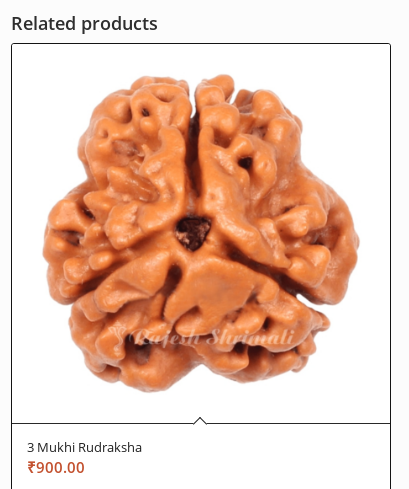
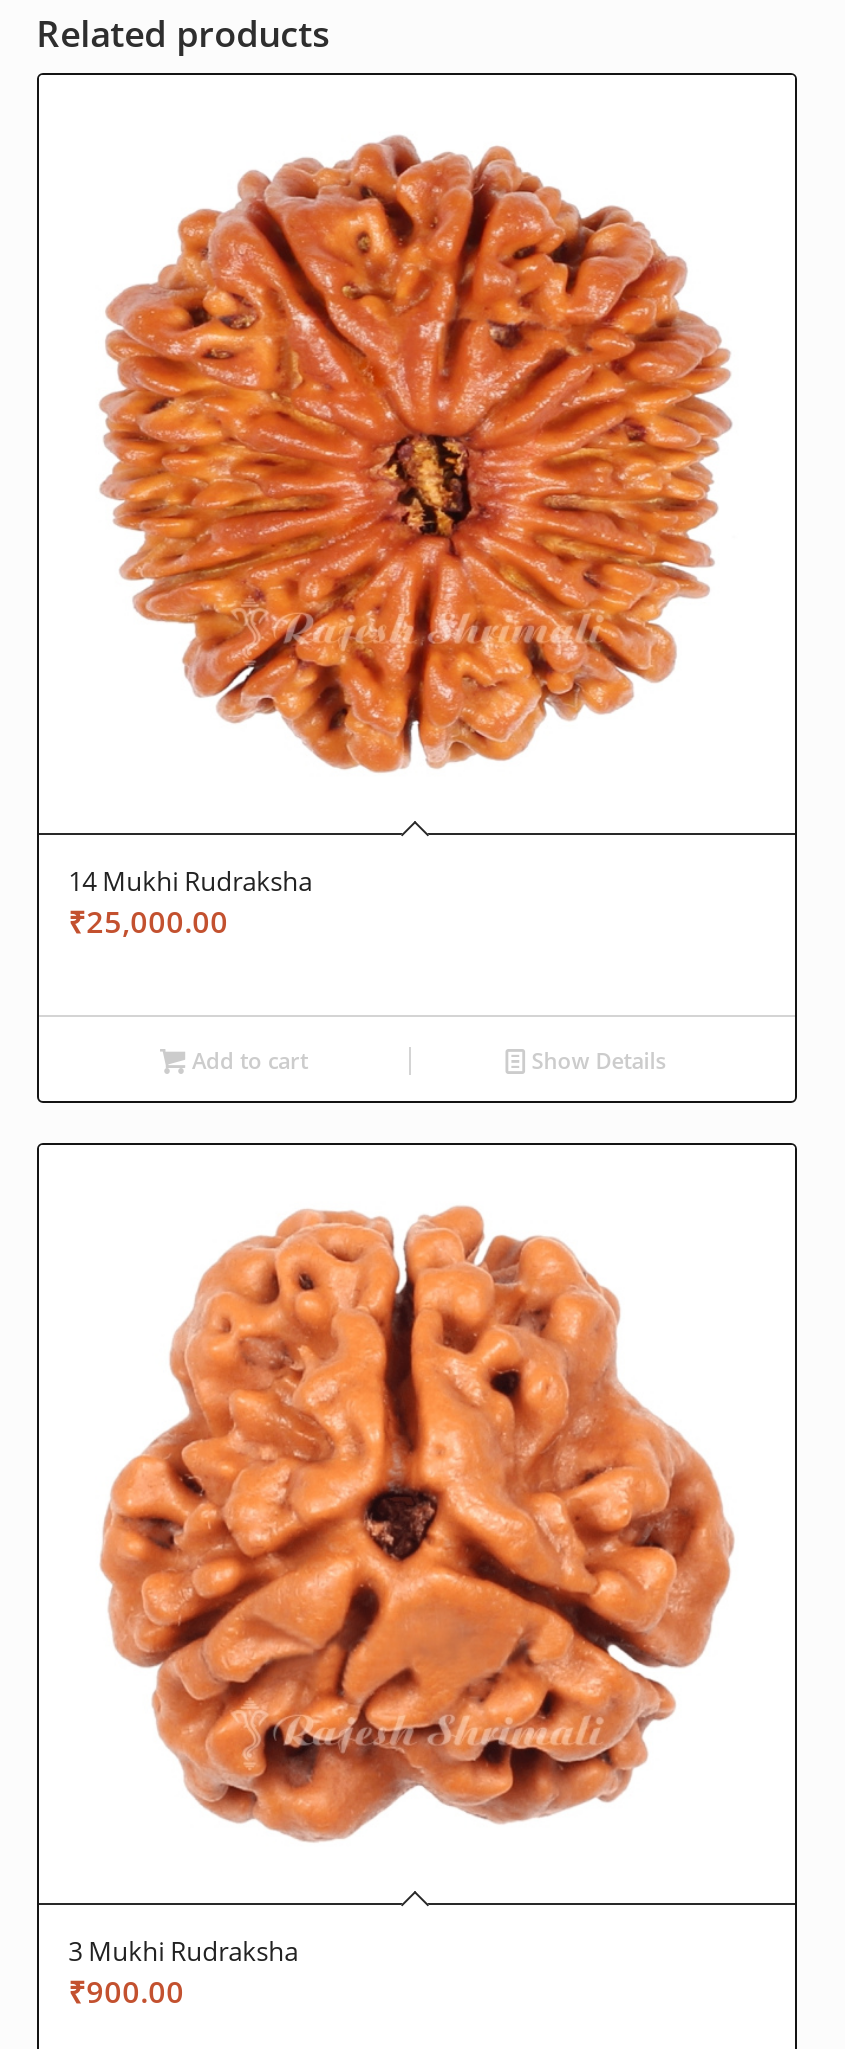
none -> [68,863,312,941] 14 Mukhi Rudraksha | ₹25,000.00
none -> [99,135,733,775] [image]
none -> [186,1045,666,1075] Add to cart | Show Details

